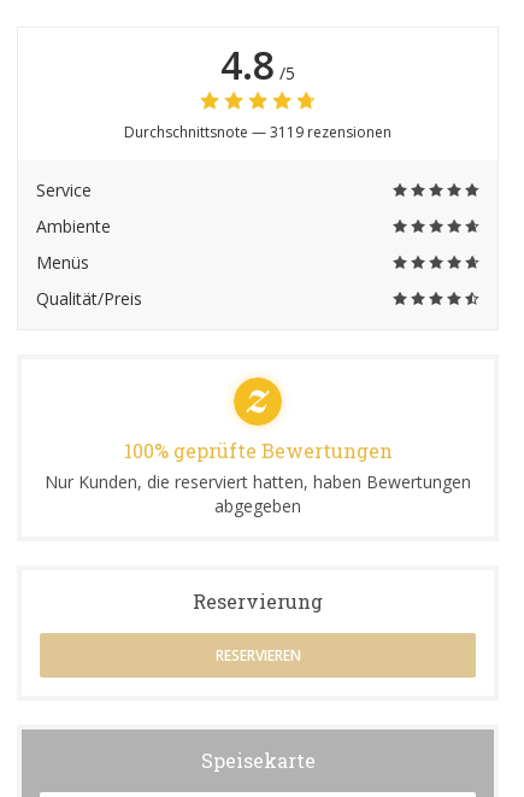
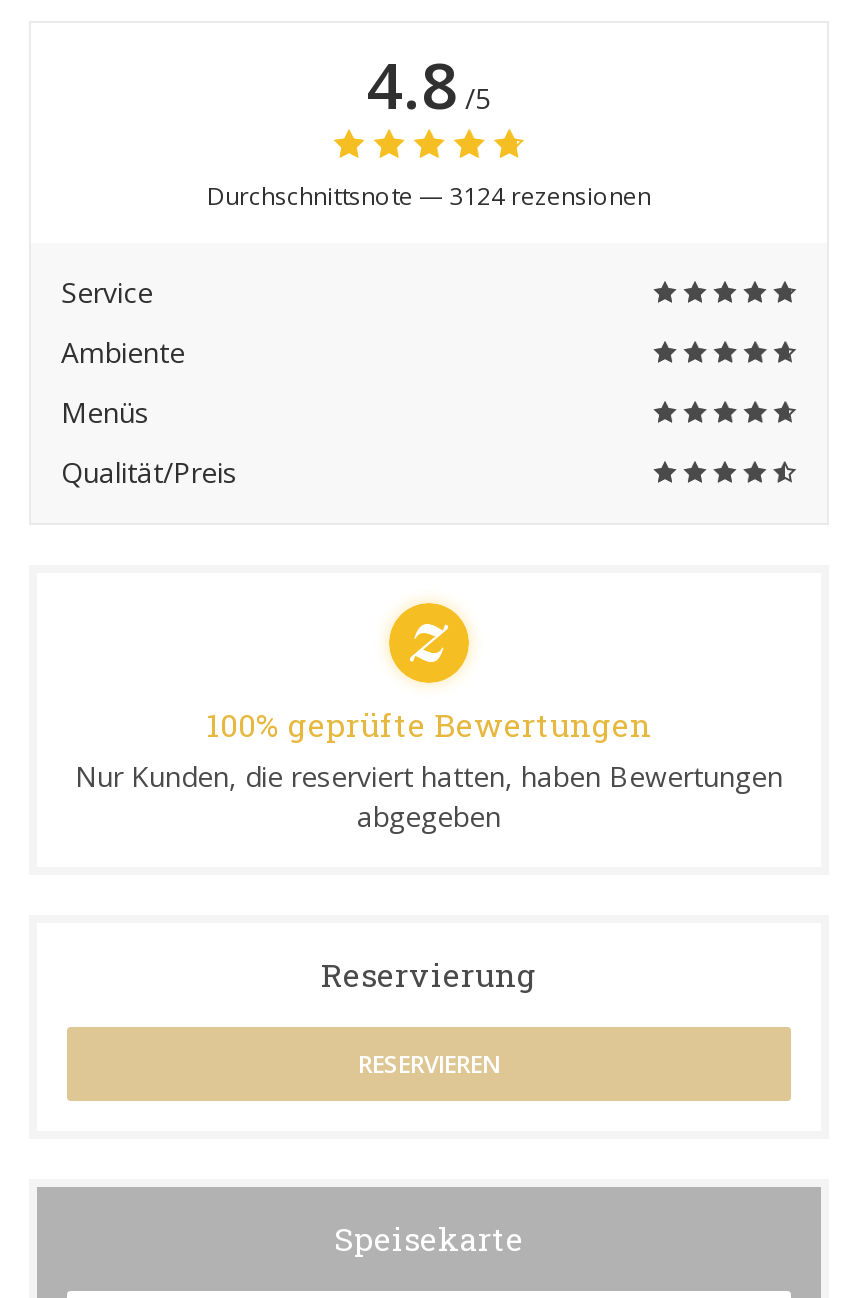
[124,122,391,142] Durchschnittsnote — 3119 rezensionen -> [207,179,651,213] Durchschnittsnote — 3124 rezensionen

